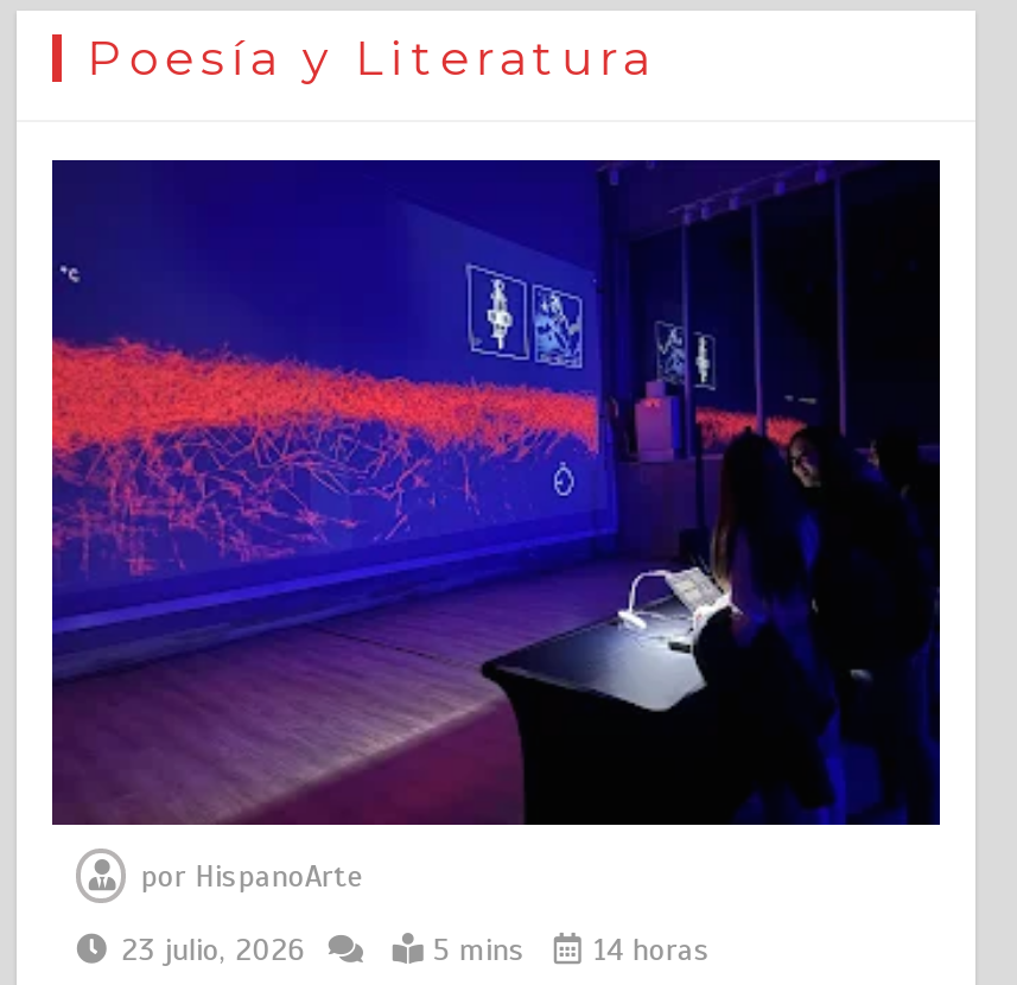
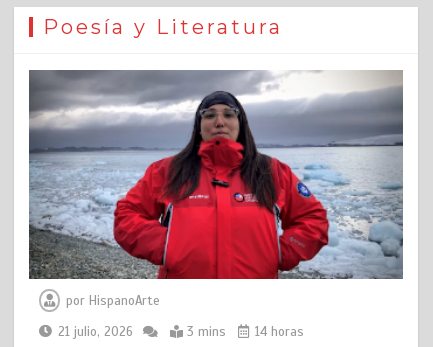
[50,158,942,827] [image] -> [28,69,404,280] [image]
[122,932,305,970] 23 julio, 2026 -> [58,324,133,340] 21 julio, 2026
[433,932,711,970] 5 mins 14 horas -> [187,324,304,340] 3 mins 14 horas

